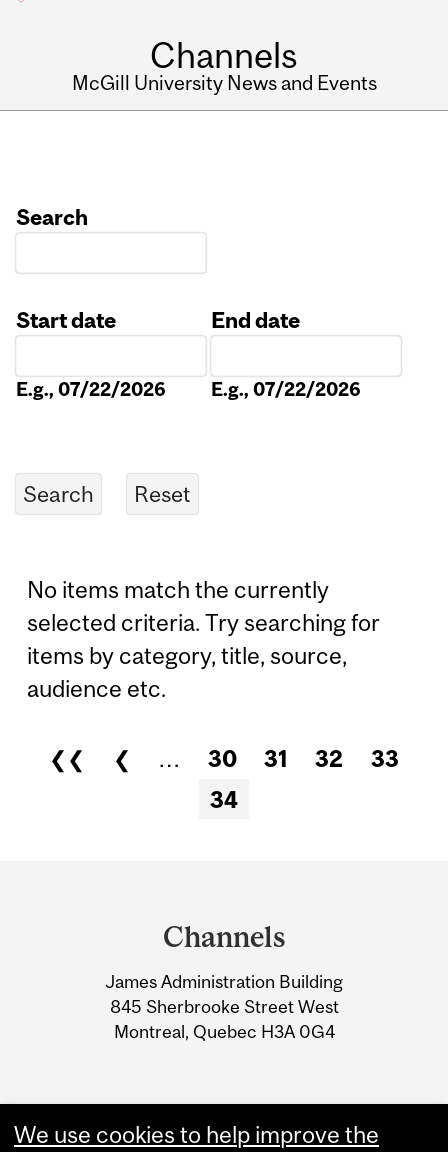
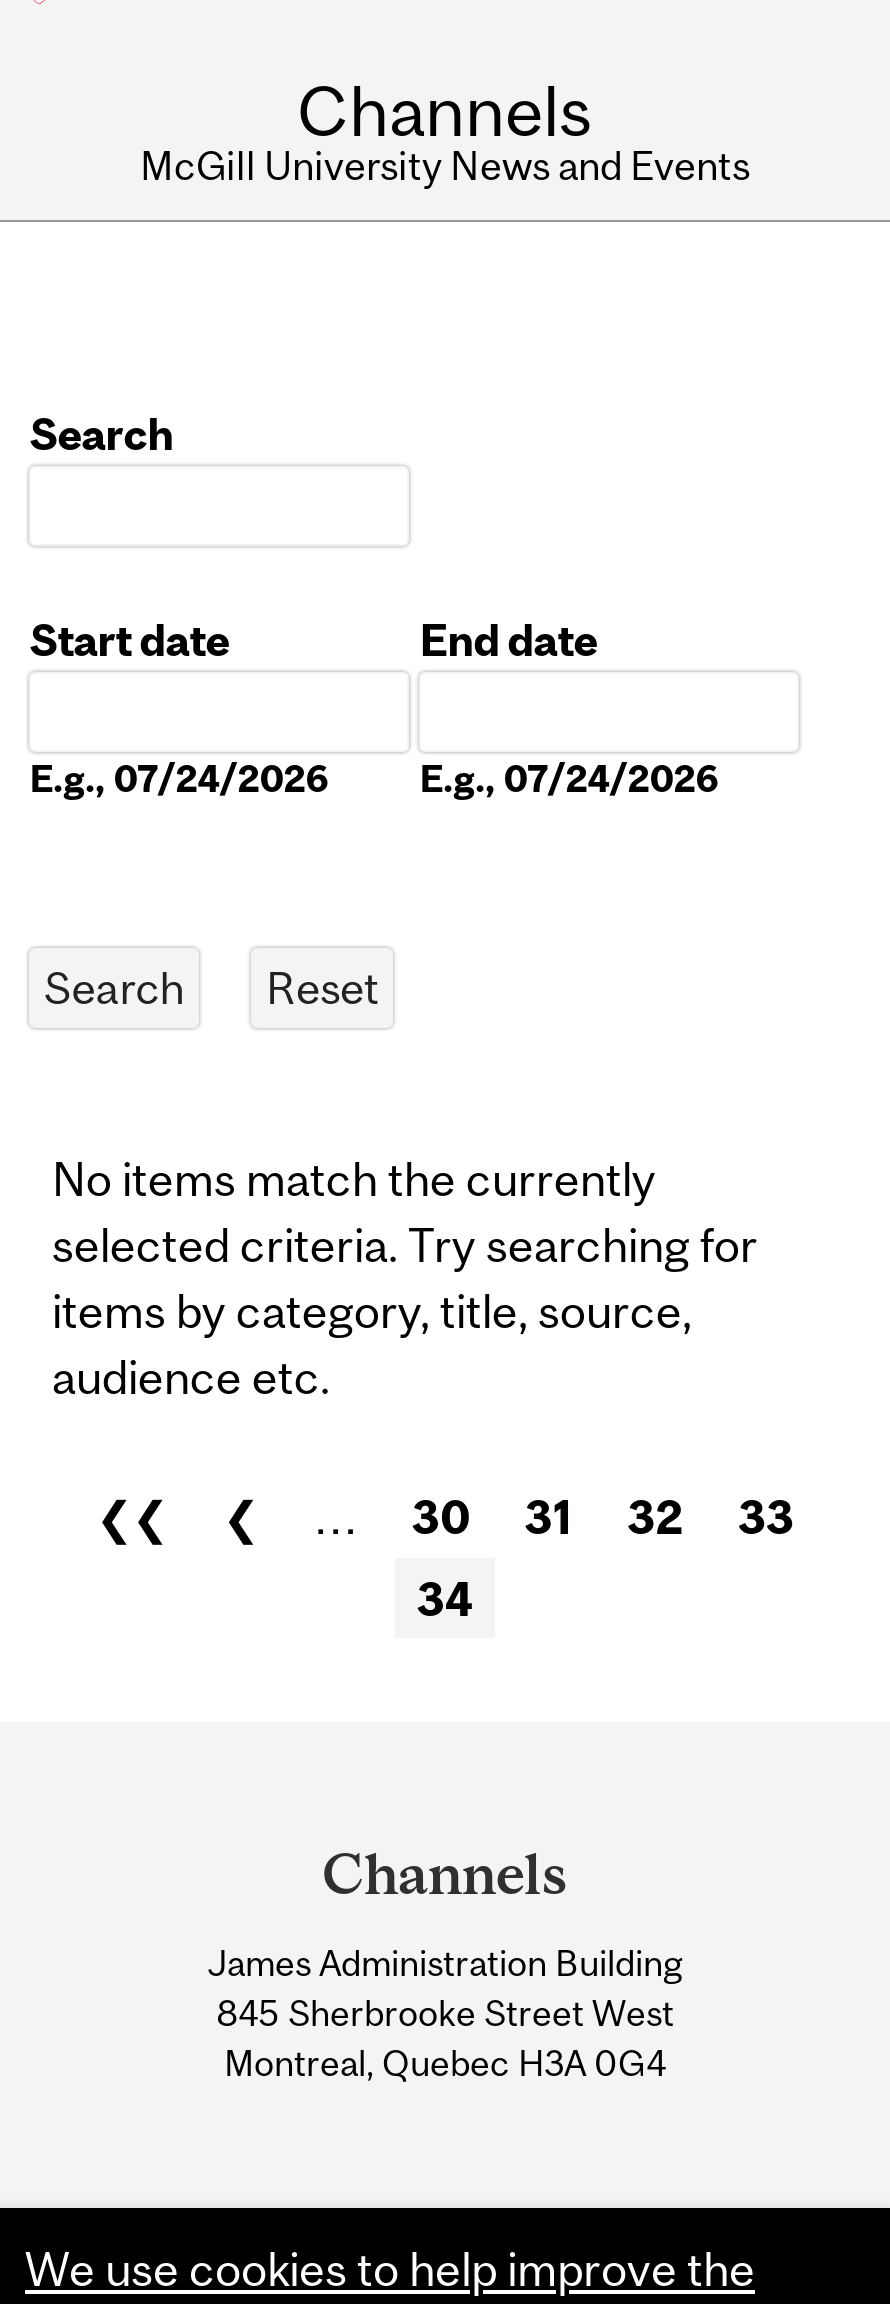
[16,378,166,400] E.g., 07/22/2026 -> [29,757,329,801] E.g., 07/24/2026
[211,378,361,400] E.g., 07/22/2026 -> [419,757,719,801] E.g., 07/24/2026

